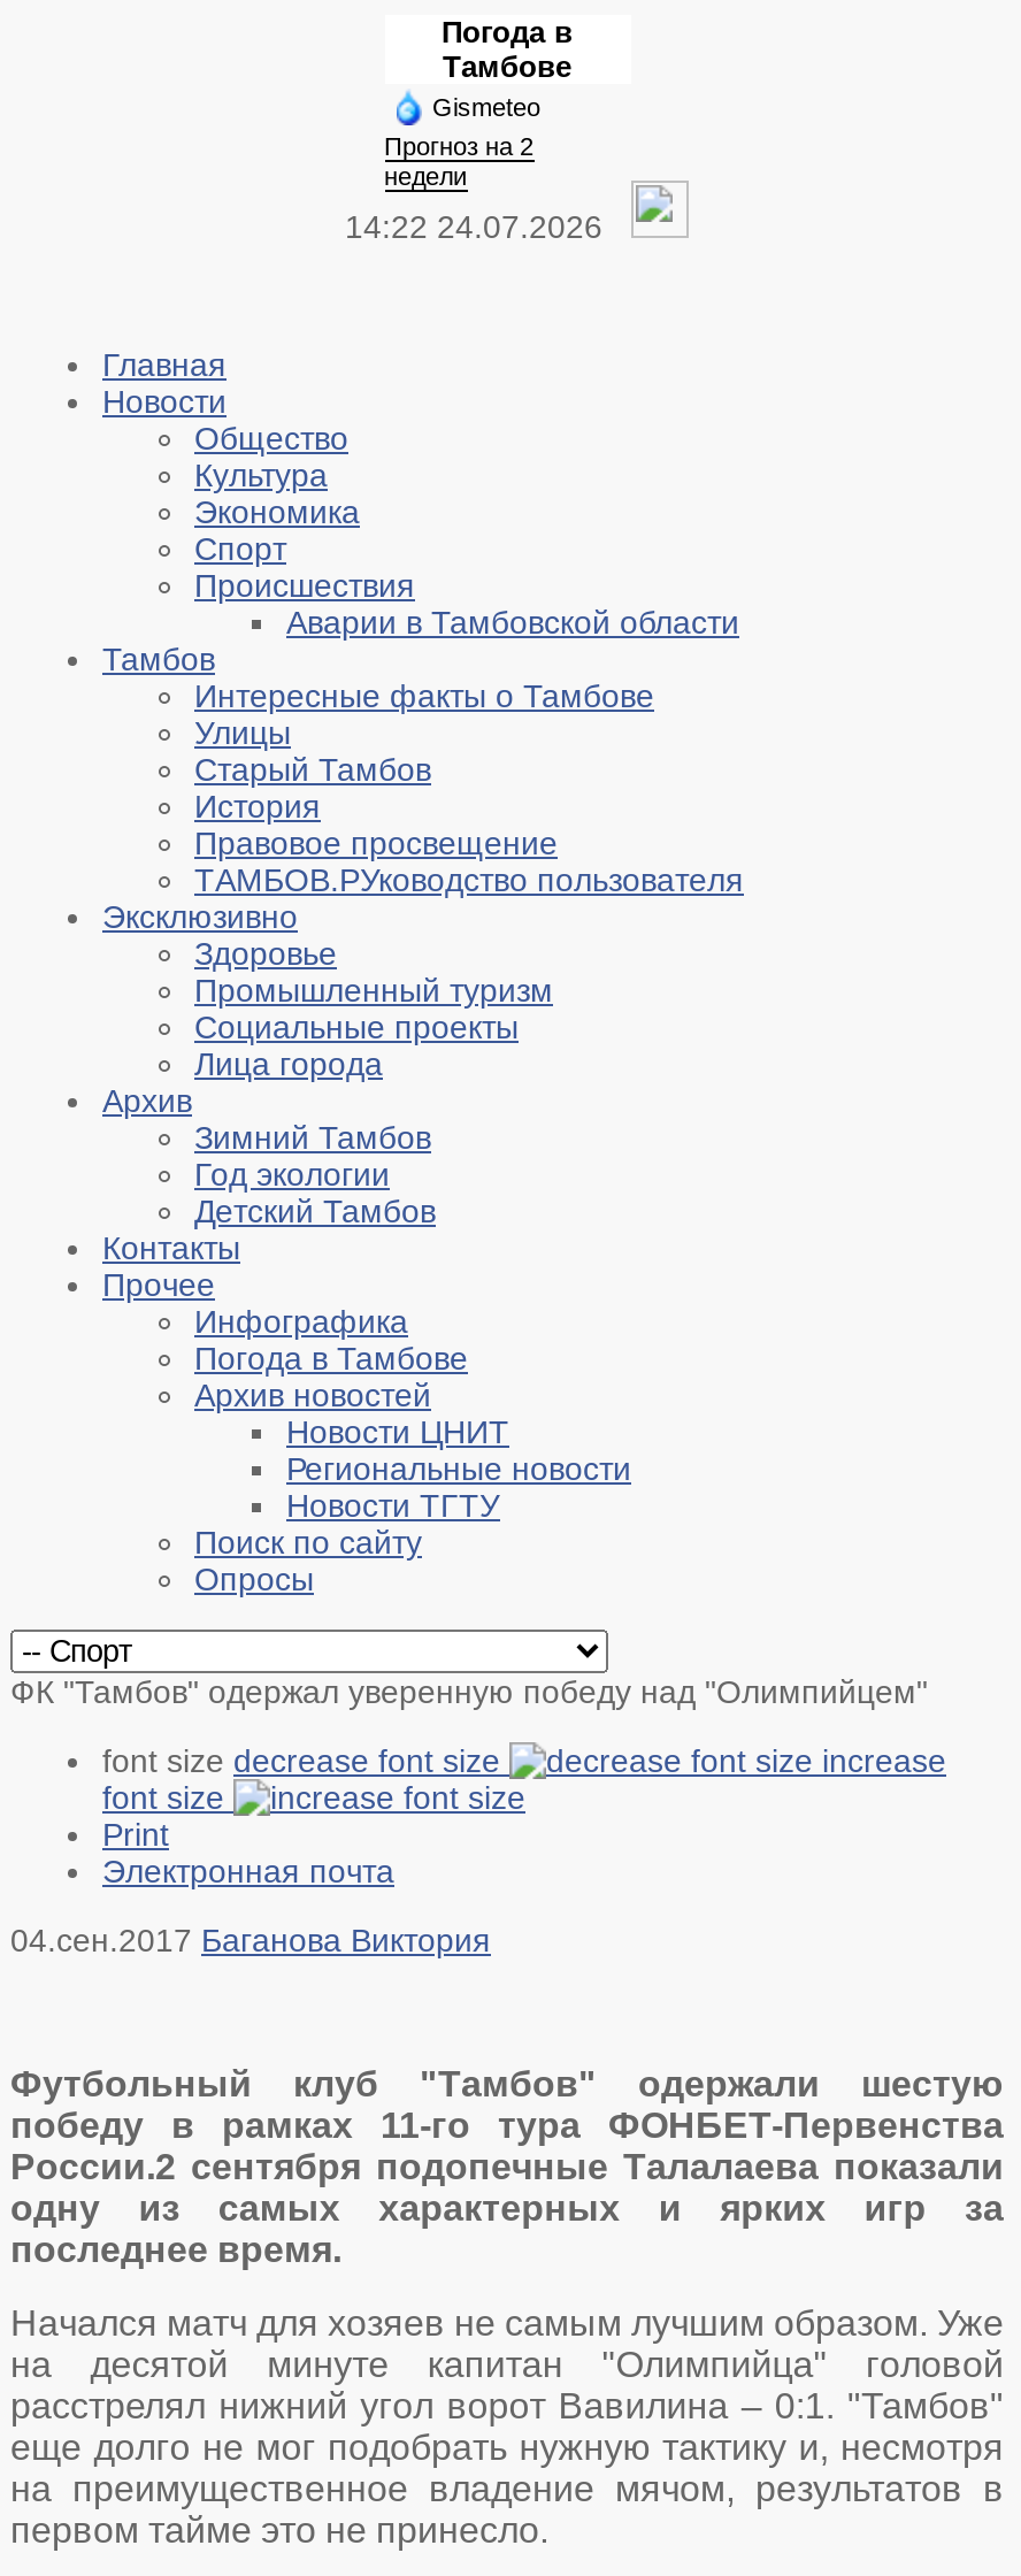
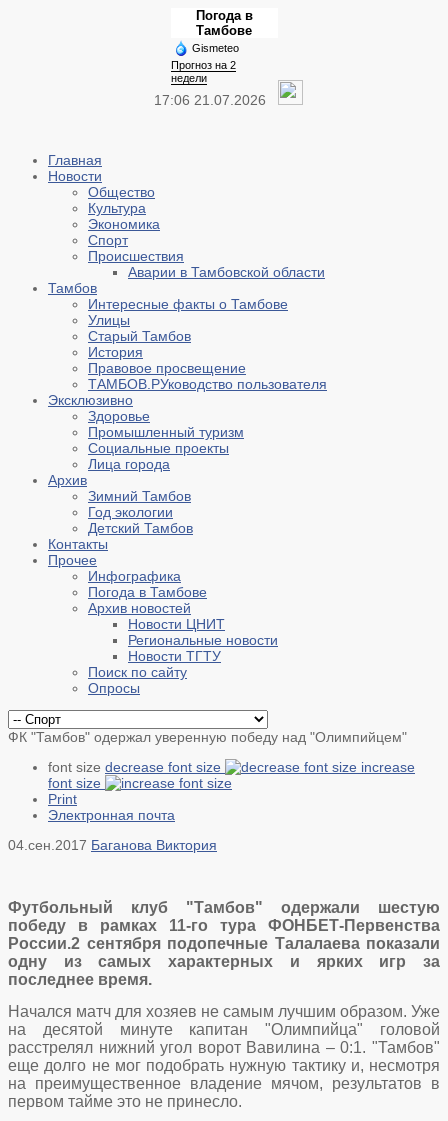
[327,208,630,245] 14:22 24.07.2026 -> [145,92,277,108] 17:06 21.07.2026

